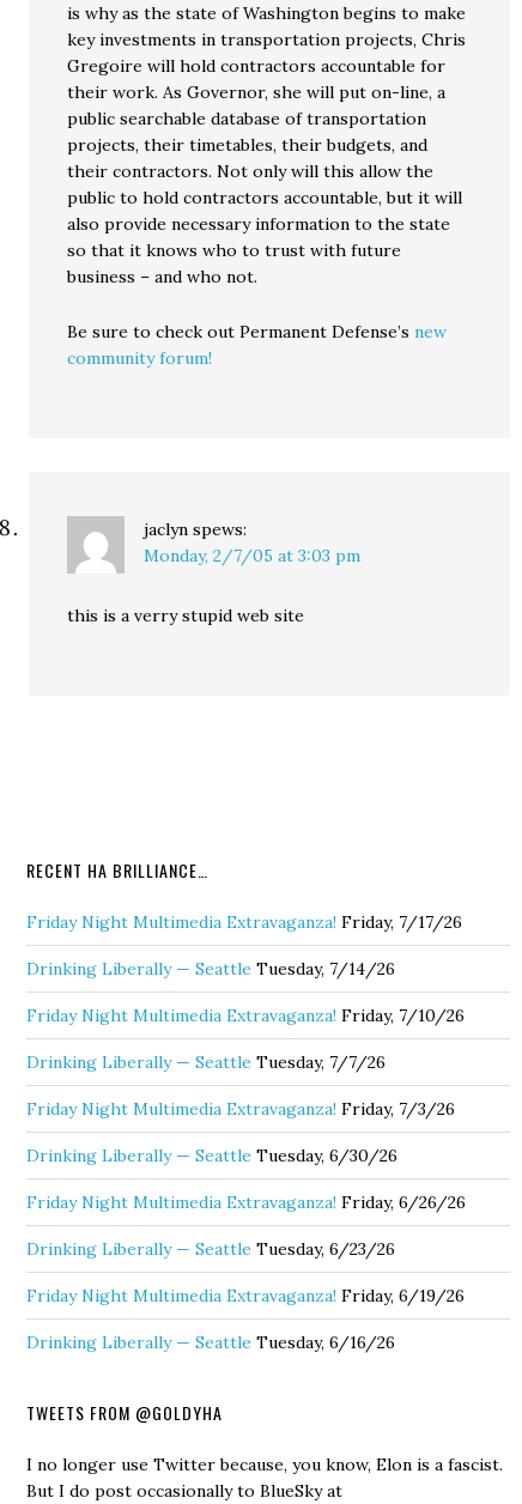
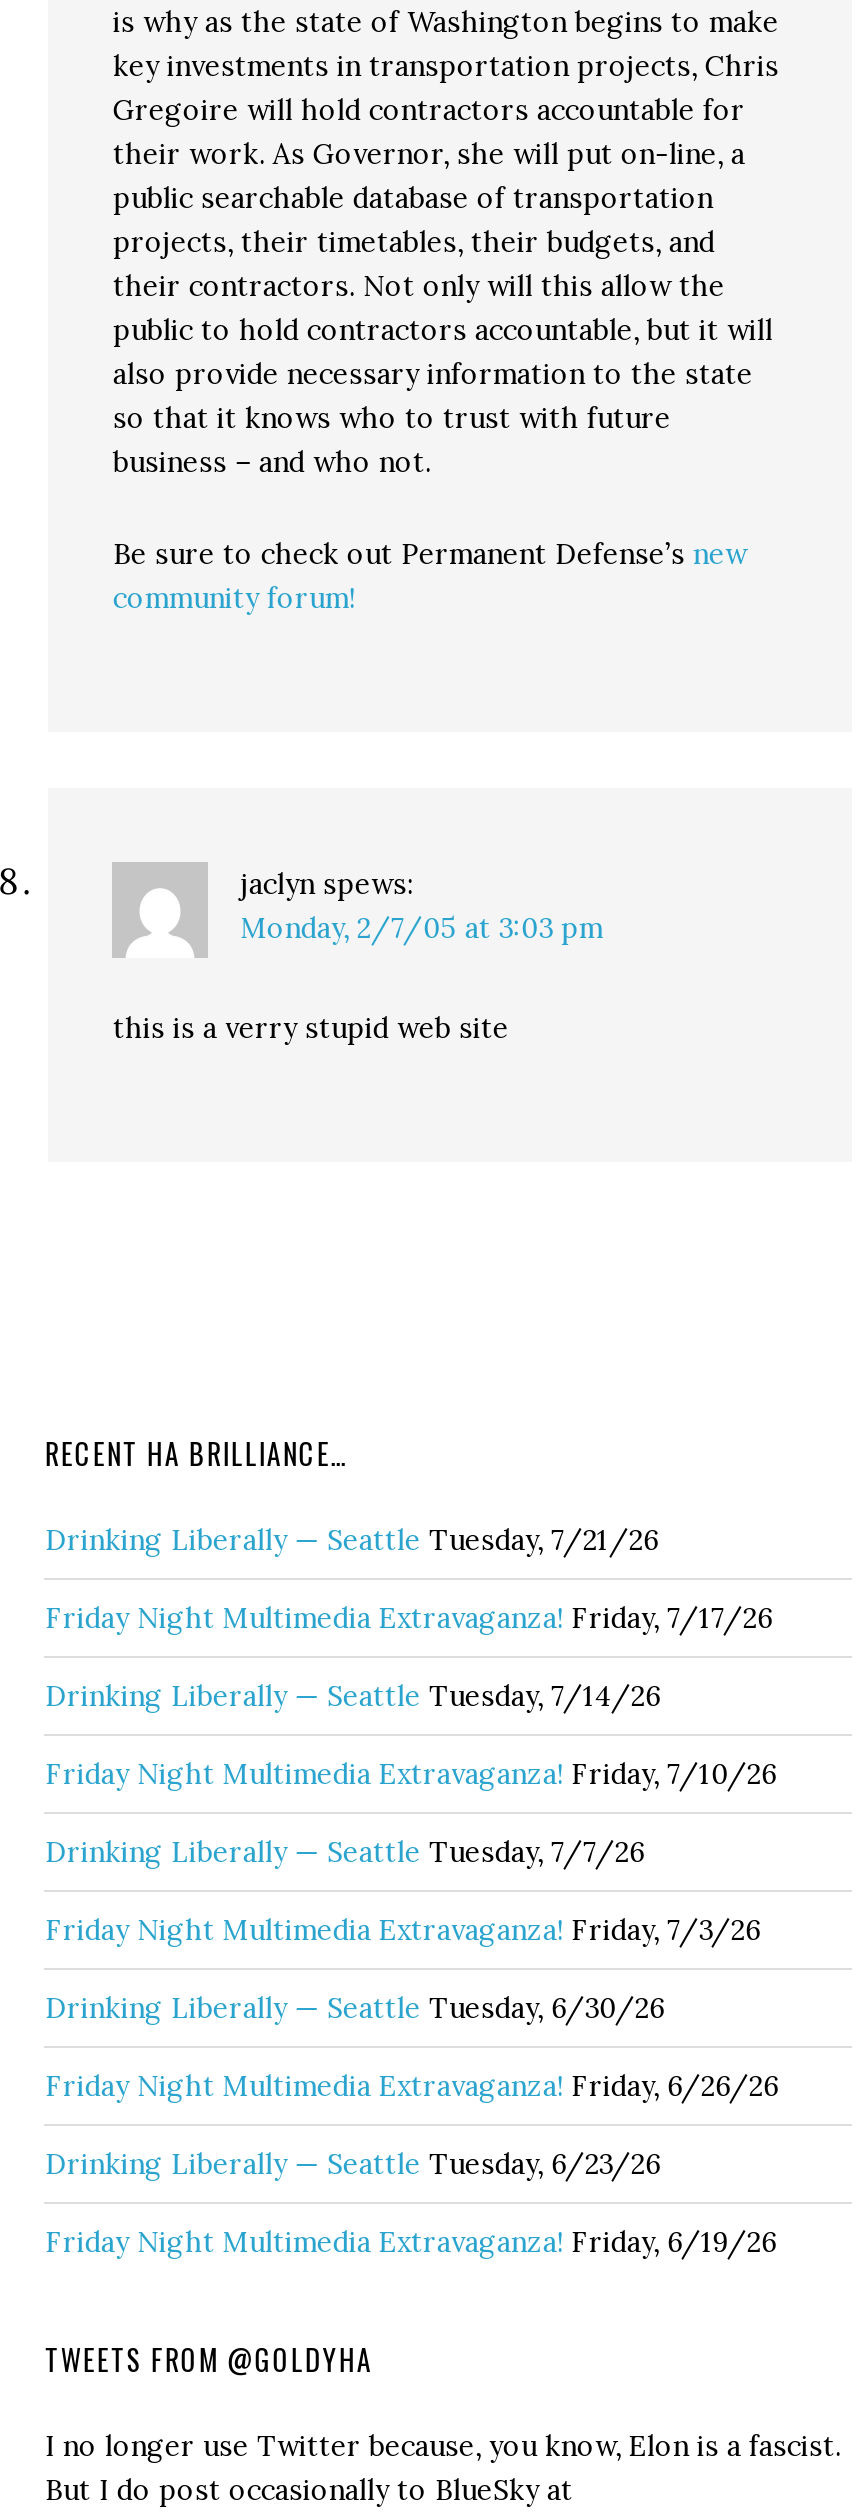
none -> [45,1522,659,1558] Drinking Liberally — Seattle Tuesday, 7/21/26
moved [27,911,466,1306] -> [45,1600,779,2260]: Friday Night Multimedia Extravaganza! Friday, 7/17/26 | Drinking Liberally — Seattle Tuesday, 7/14/26 | Friday Night Multimedia Extravaganza! Friday, 7/10/26 | ... | Drinking Liberally — Seattle Tuesday, 6/23/26 | Friday Night Multimedia Extravaganza! Friday, 6/19/26
[27,1332,396,1353] Drinking Liberally — Seattle Tuesday, 6/16/26 -> none

